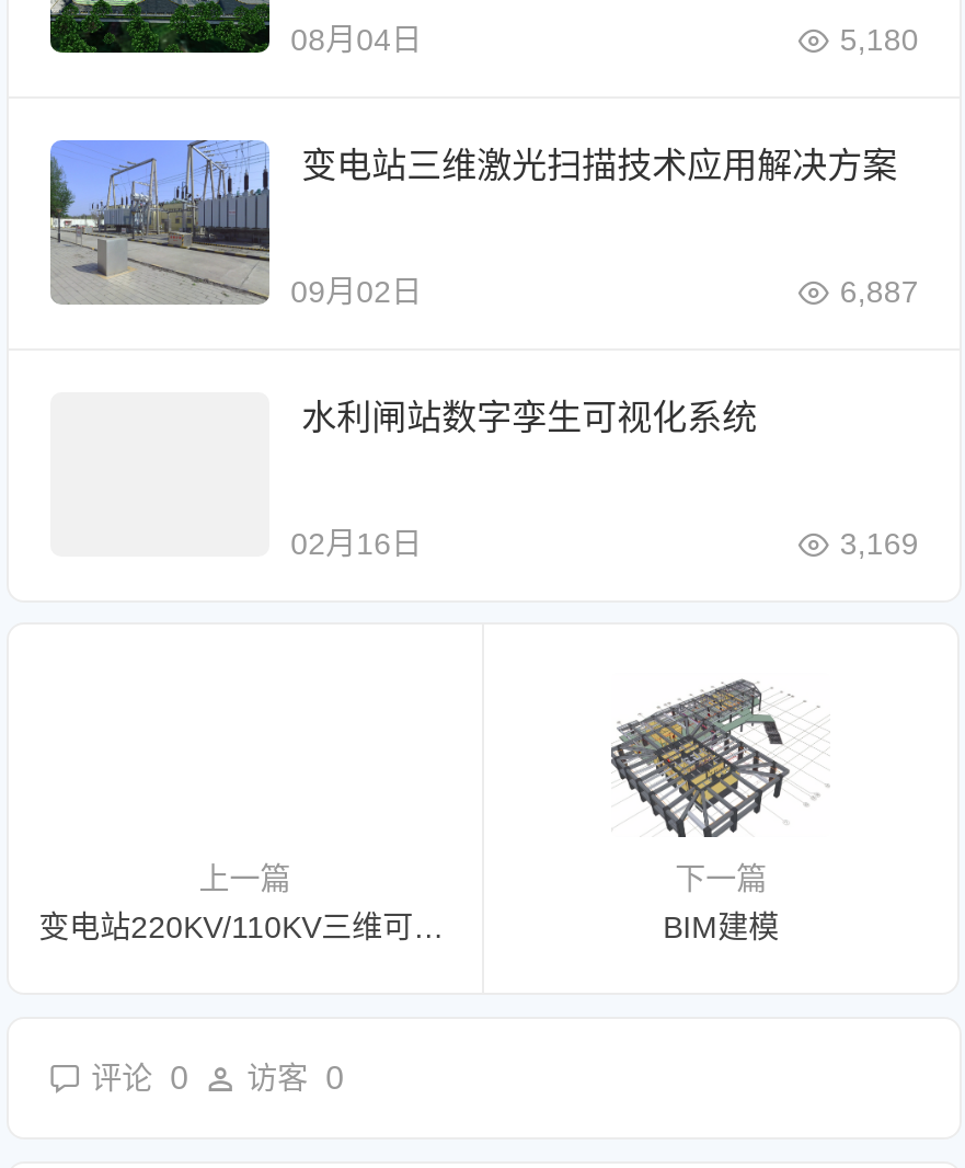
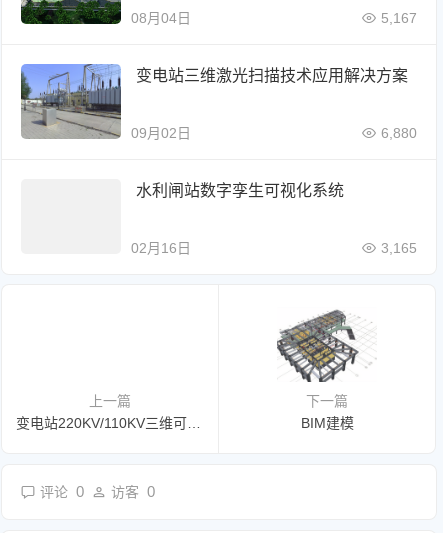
[840,22,919,57] 5,180 -> [381,10,417,26] 5,167
[840,274,919,309] 6,887 -> [381,125,417,141] 6,880
[840,526,919,561] 3,169 -> [381,240,417,256] 3,165

